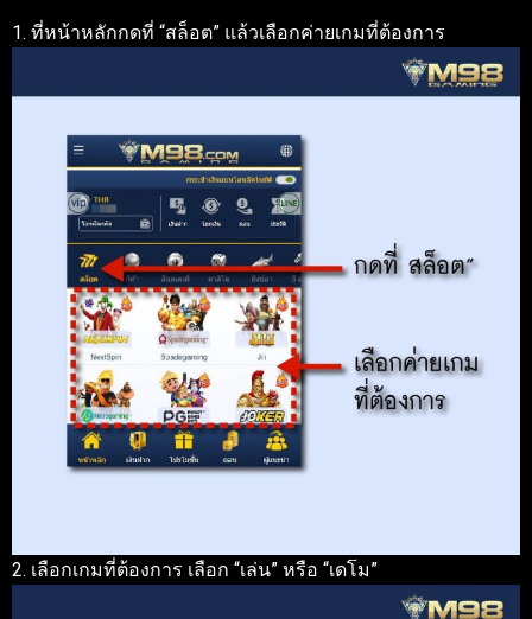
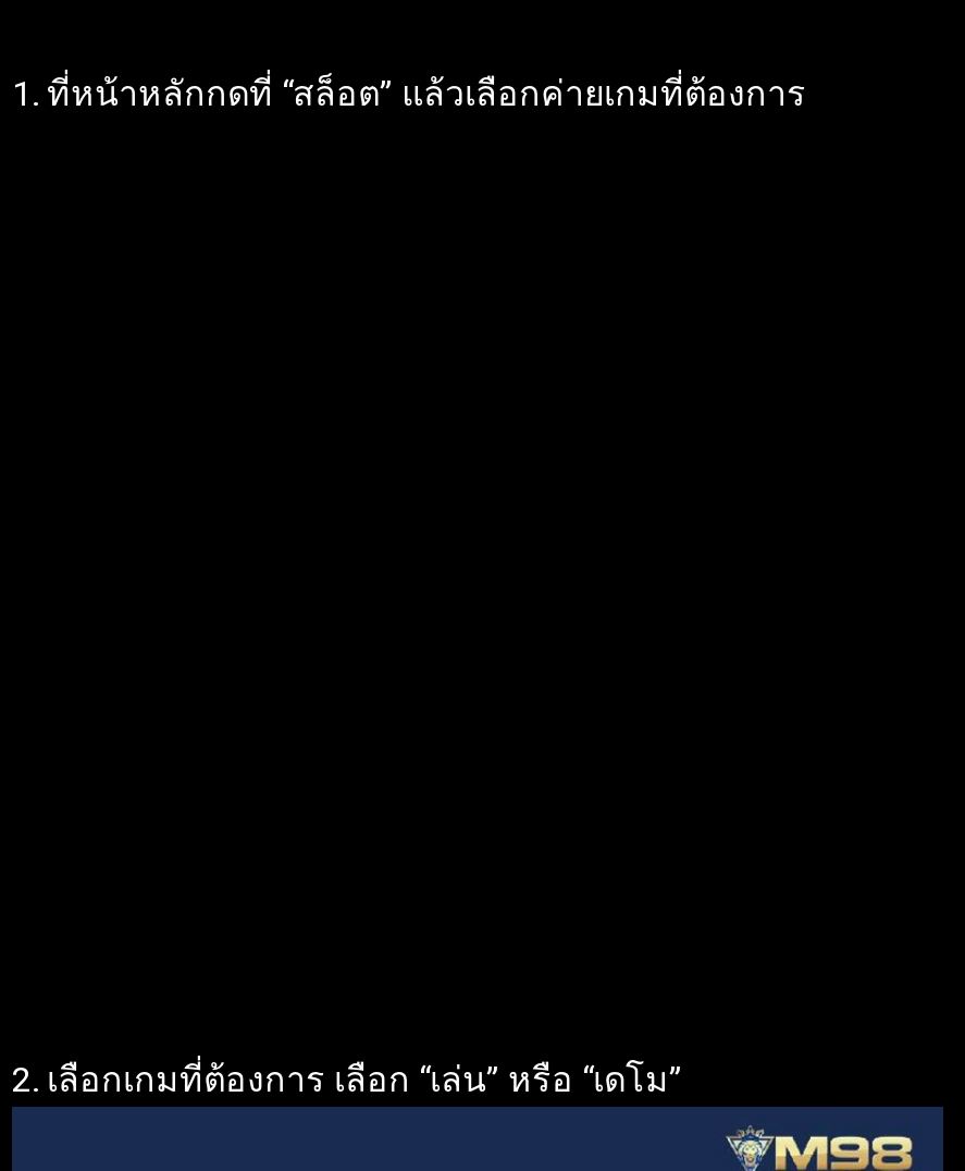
[11,47,521,556] [image] -> none

